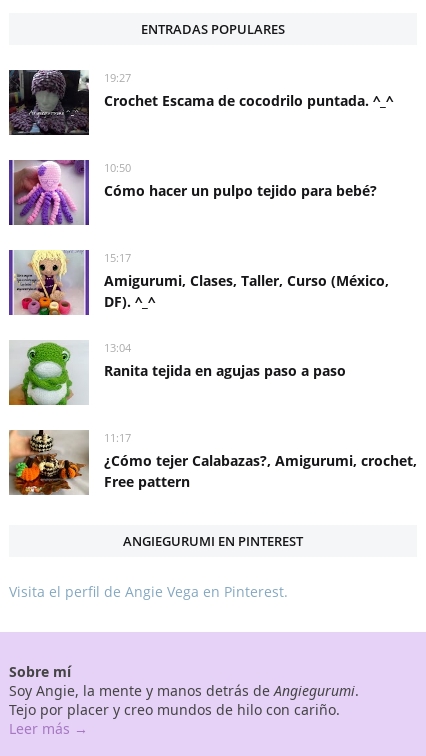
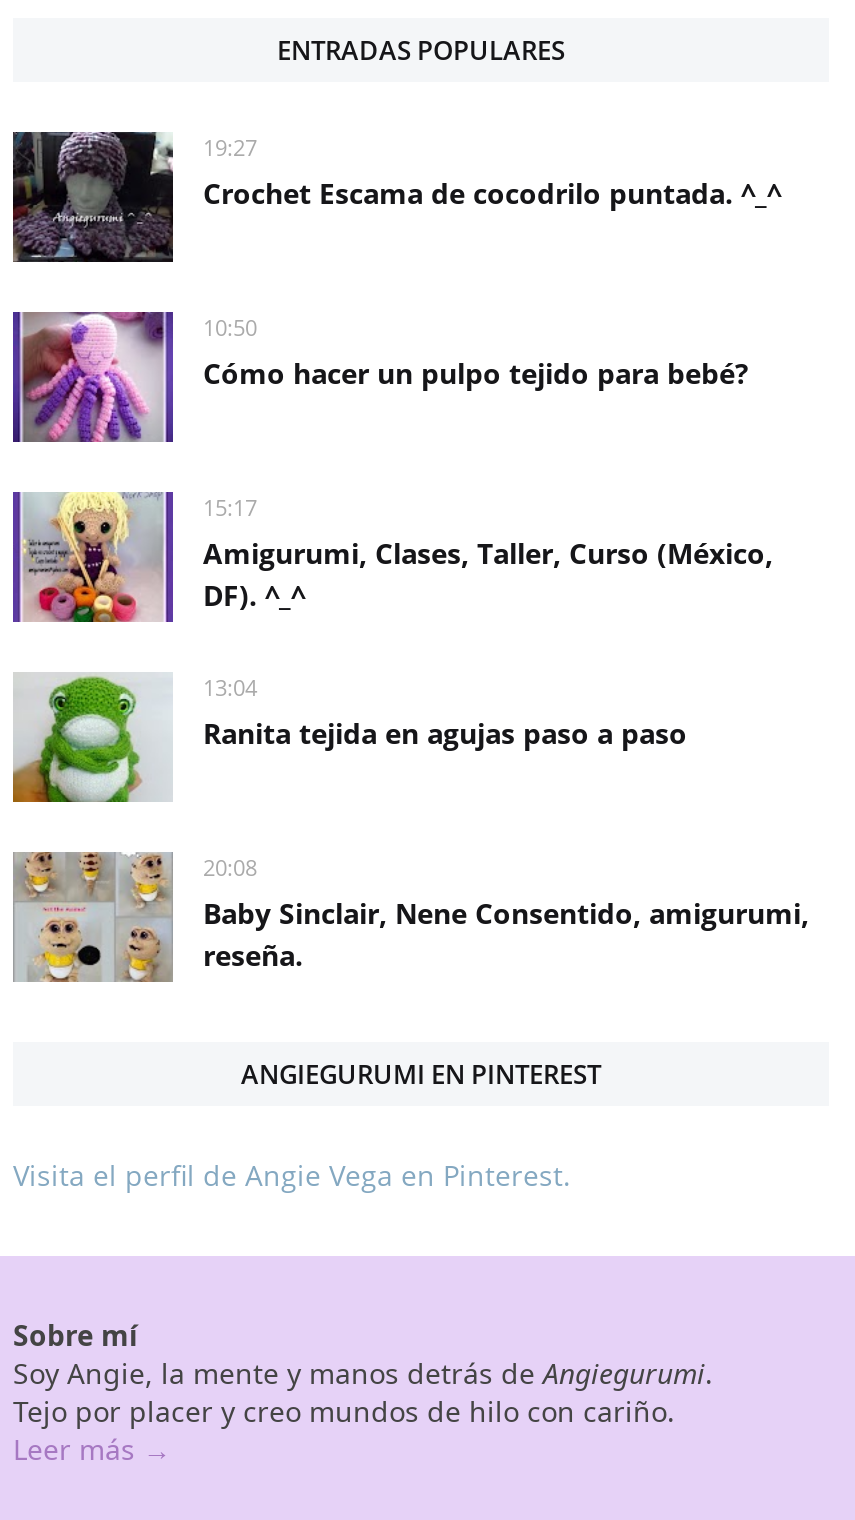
[9,430,417,495] [image] | 11:17 | ¿Cómo tejer Calabazas?, Amigurumi, crochet, | Free pattern -> [13,852,809,982] [image] | 20:08 | Baby Sinclair, Nene Consentido, amigurumi, | reseña.

